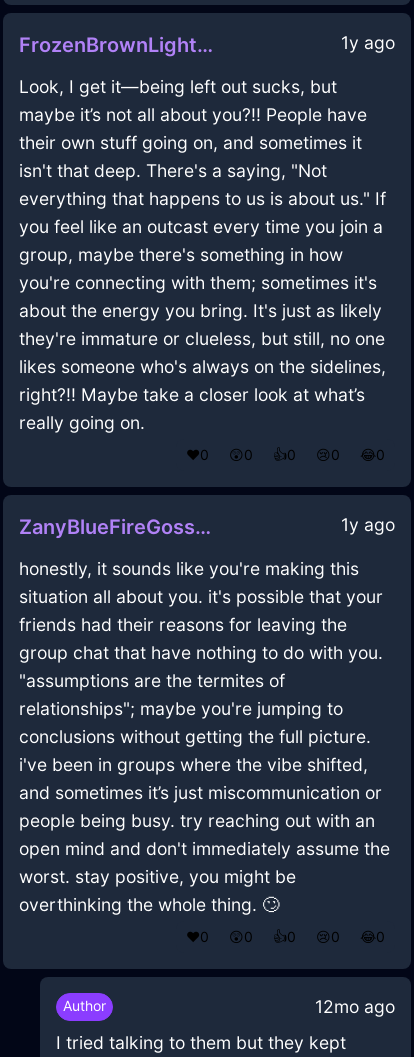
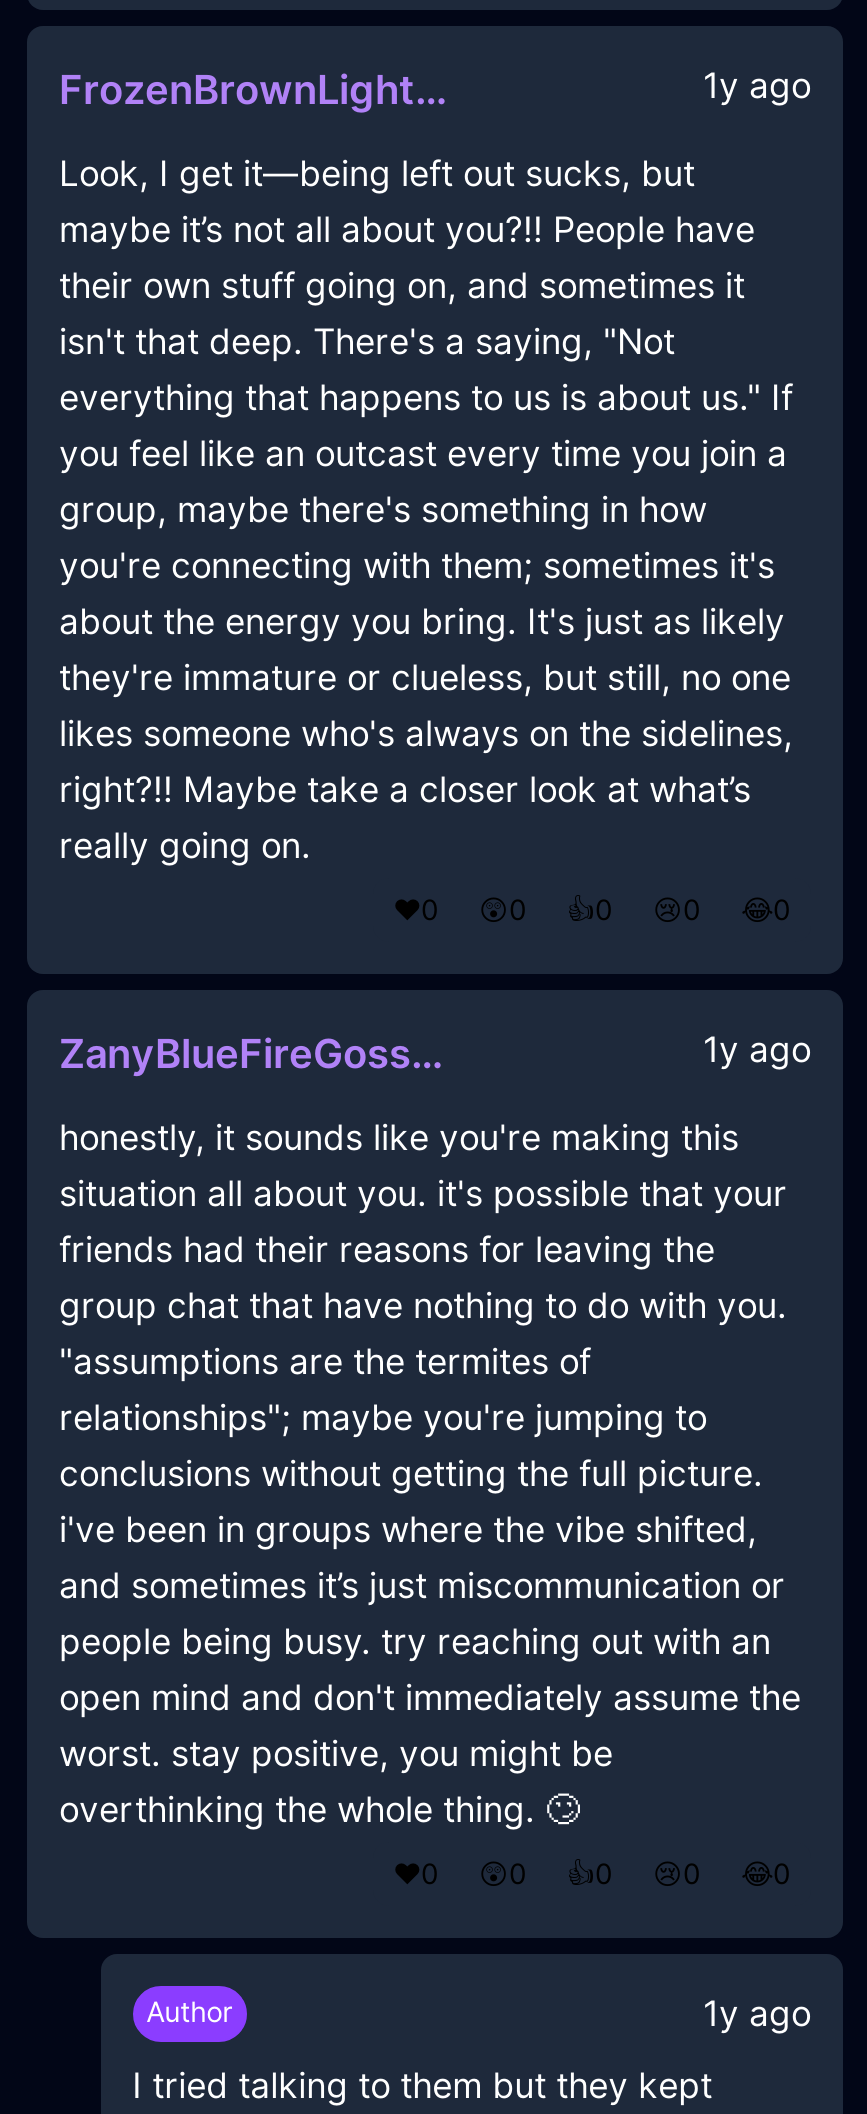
[315,996,395,1017] 12mo ago -> [703,1993,811,2035] 1y ago

